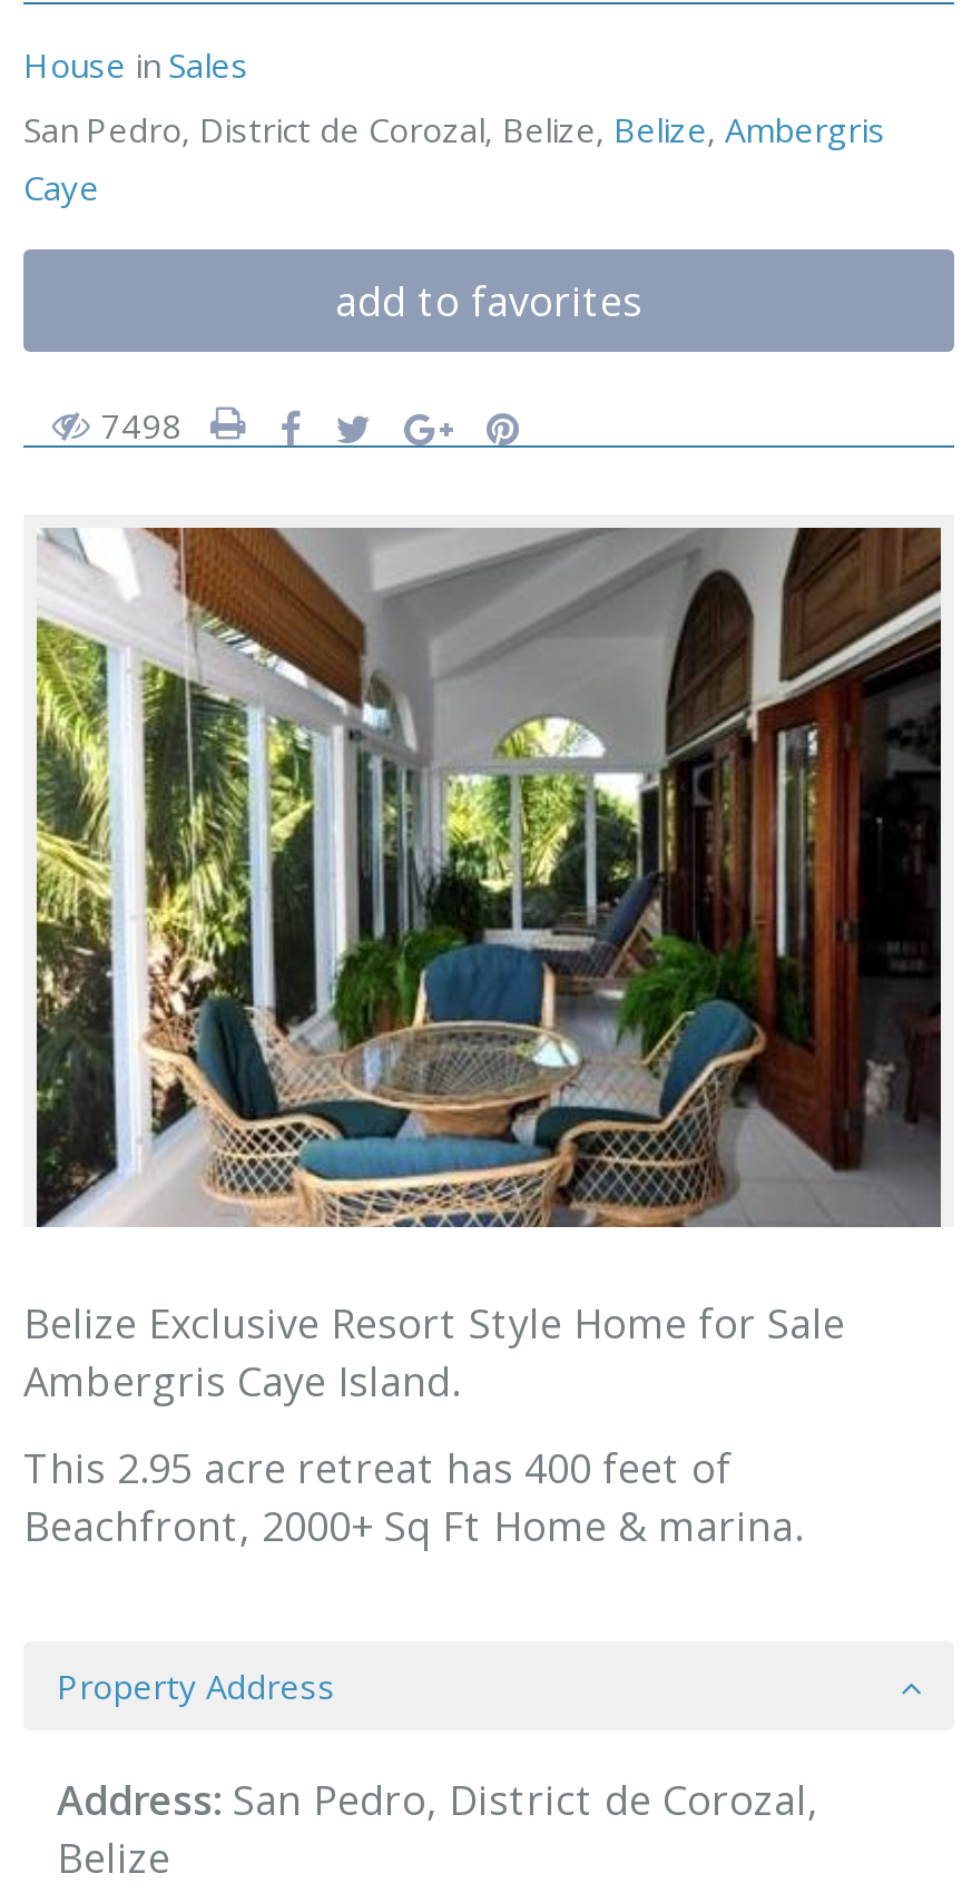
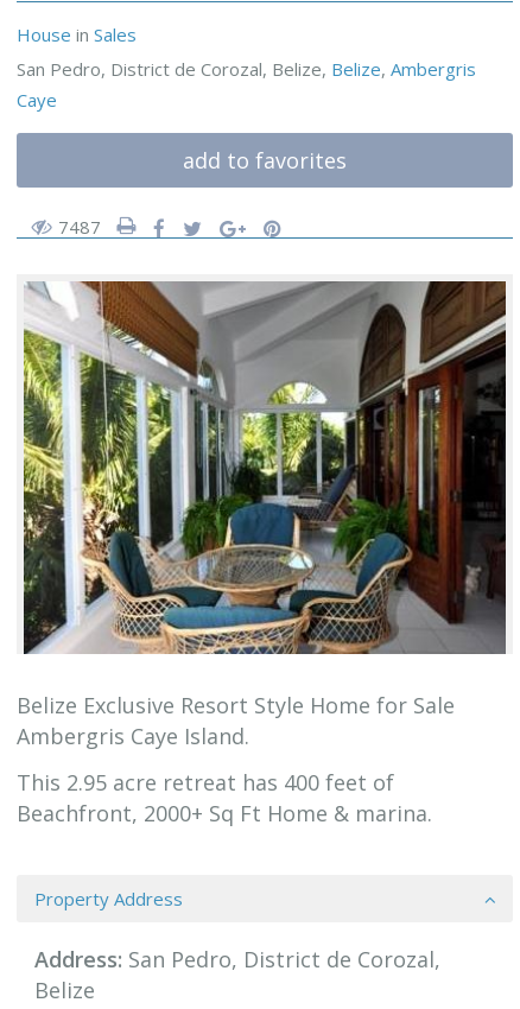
[101,403,181,448] 7498 -> [58,215,101,239] 7487

